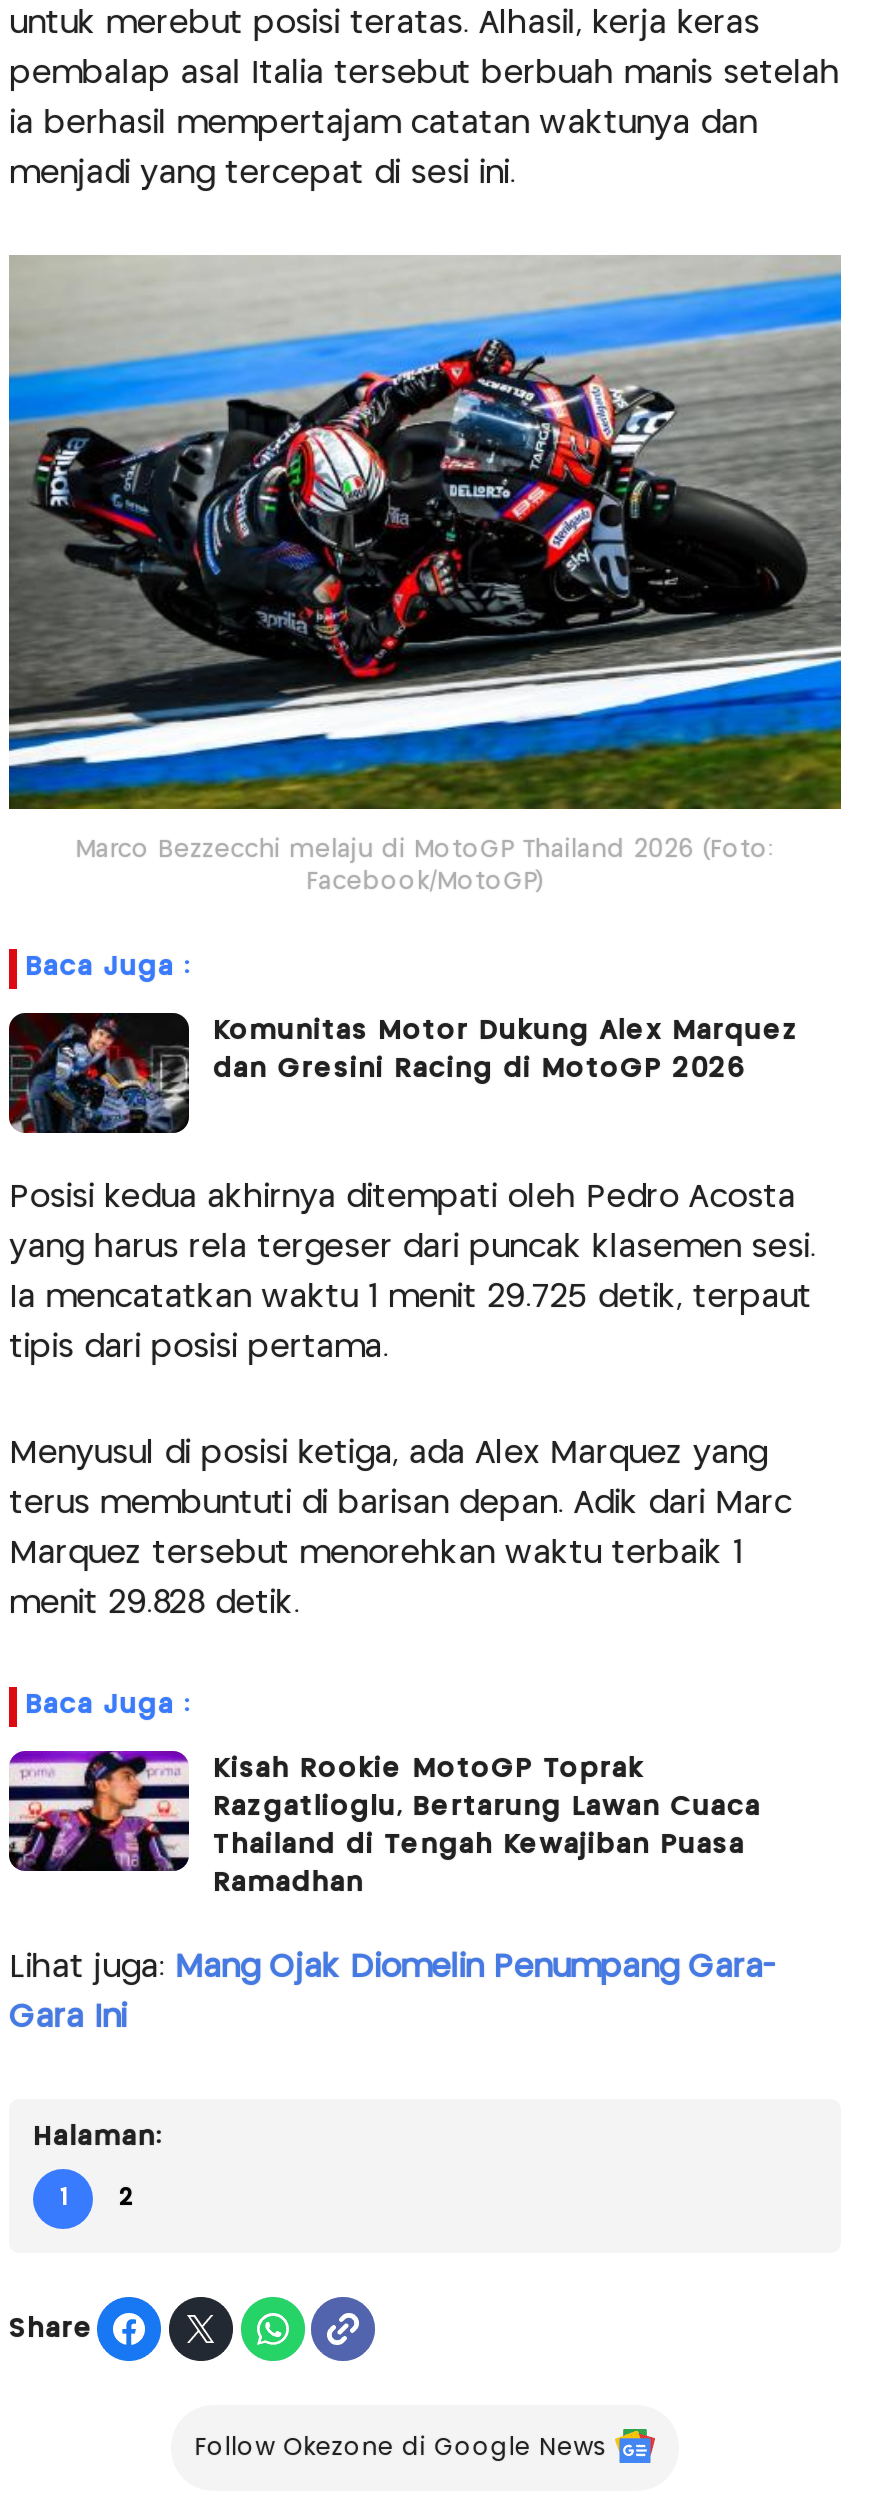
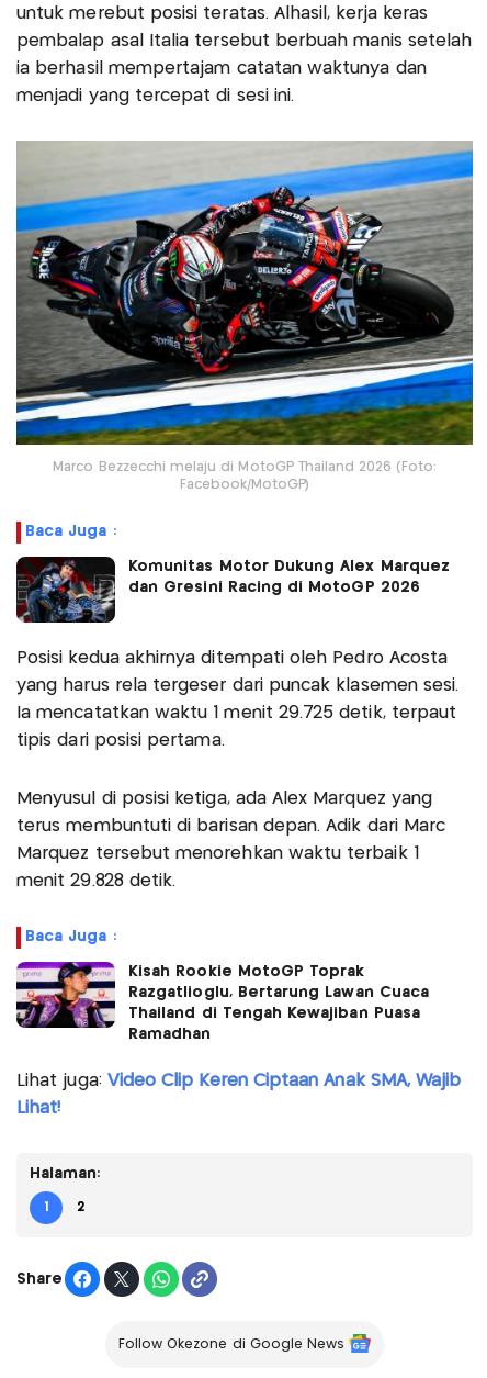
[9,1953,777,1983] Lihat juga: Mang Ojak Diomelin Penumpang Gara- -> [16,1073,461,1089] Lihat juga: Video Clip Keren Ciptaan Anak SMA, Wajib
[9,2003,126,2033] Gara Ini -> [16,1100,61,1117] Lihat!

